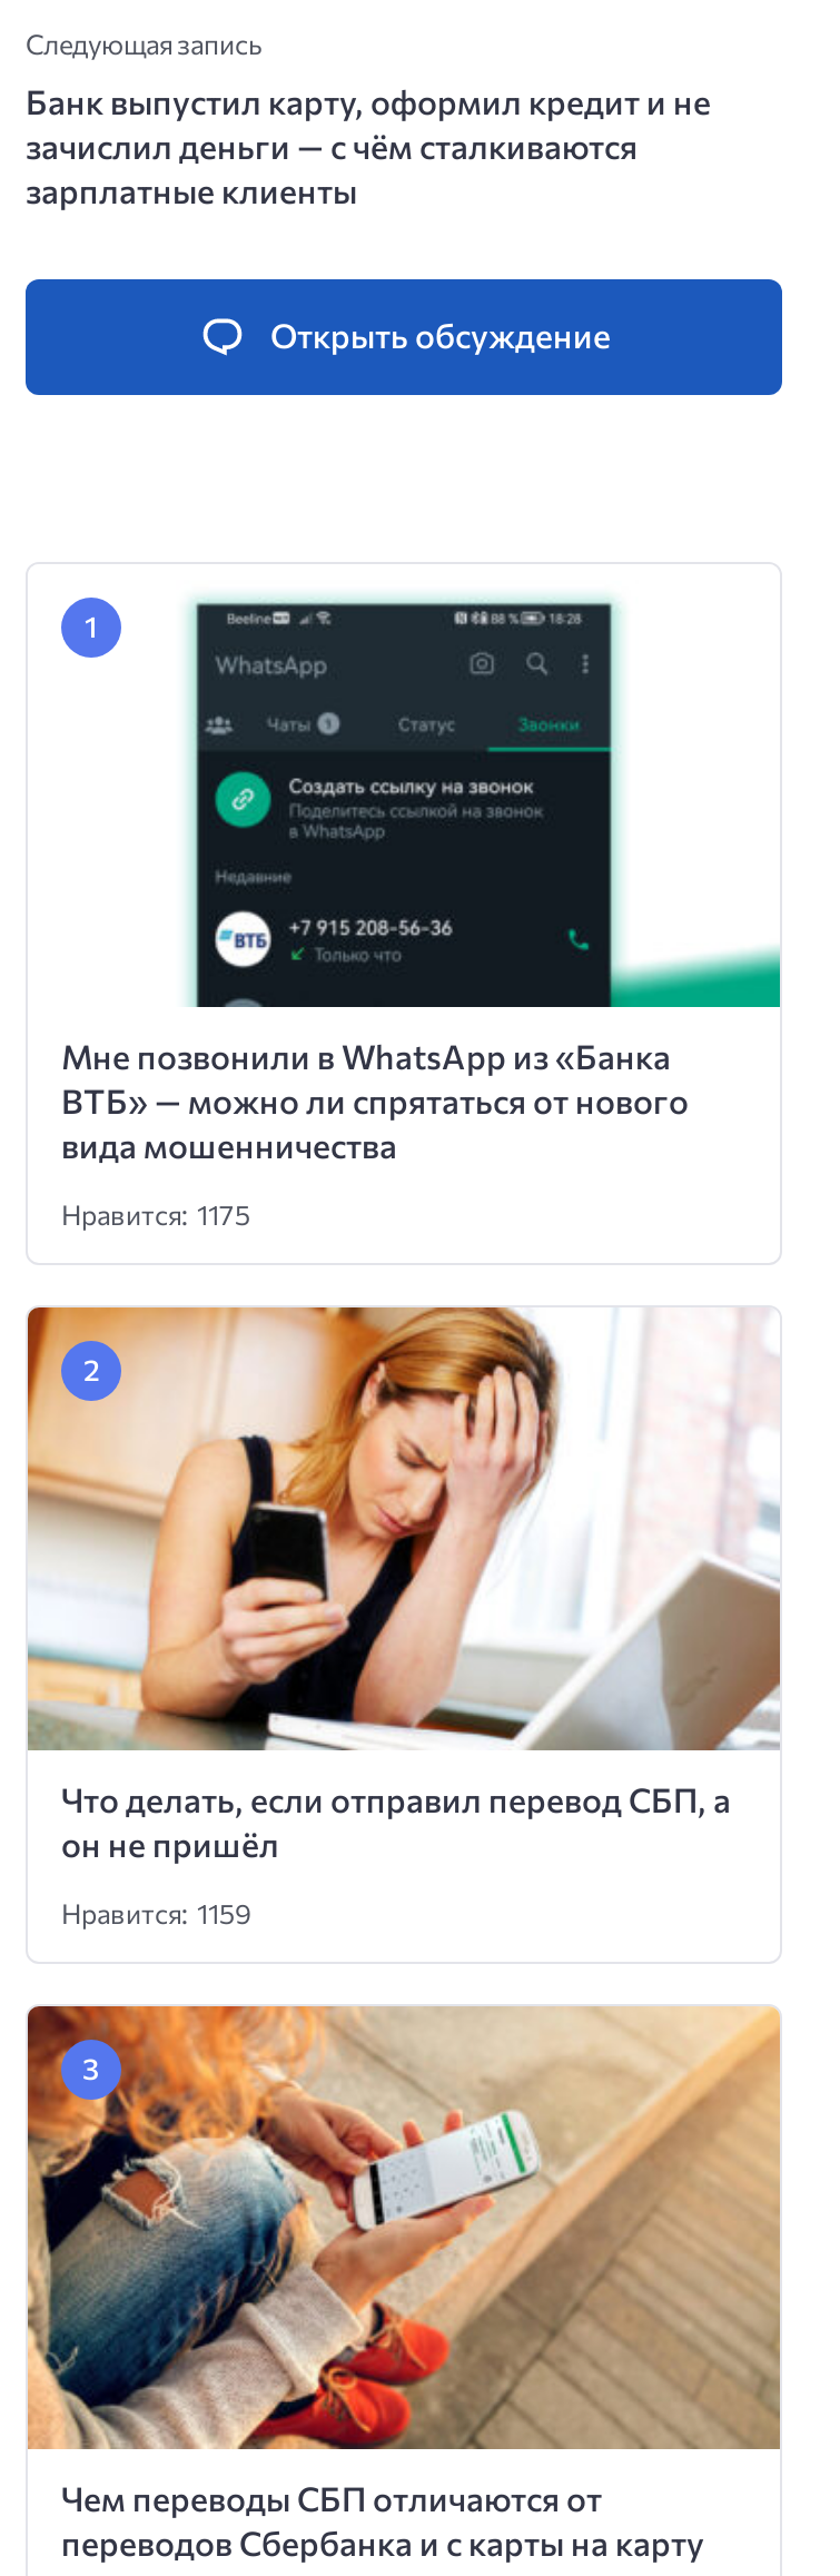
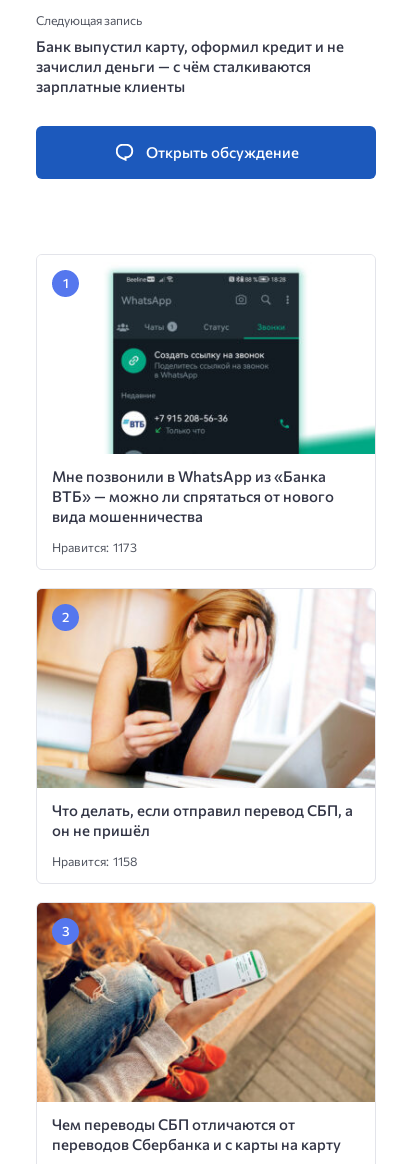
[61,1196,250,1232] Нравится: 1175 -> [52,539,137,555] Нравится: 1173
[61,1895,250,1931] Нравится: 1159 -> [52,853,137,869] Нравится: 1158

